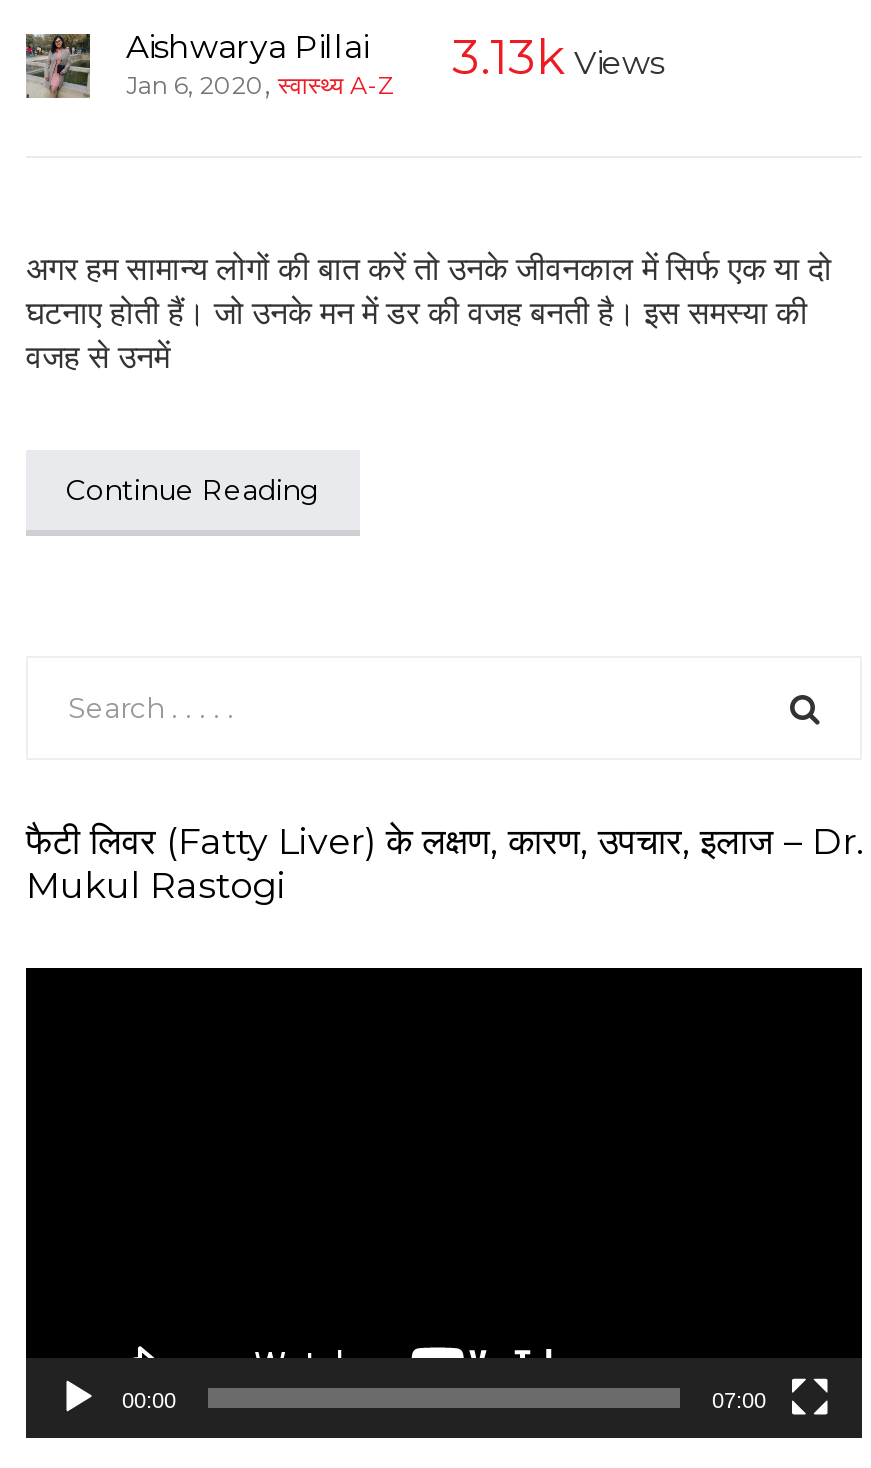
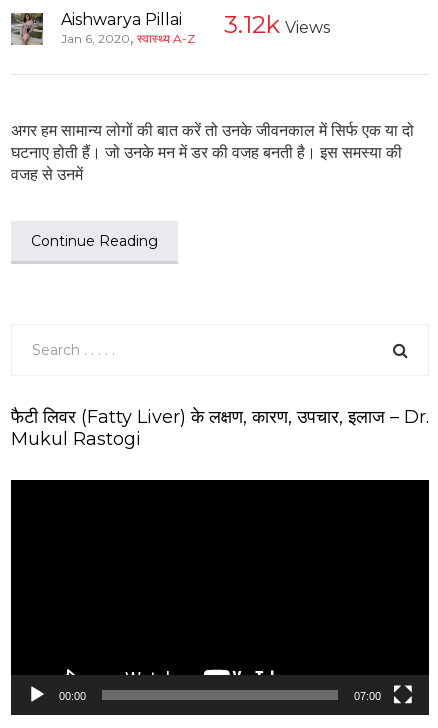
[126,28,664,102] Jan 6, 2020, स्वास्थ्य A-Z 3.13k Views -> [61,10,330,47] Jan 6, 2020, स्वास्थ्य A-Z 3.12k Views

